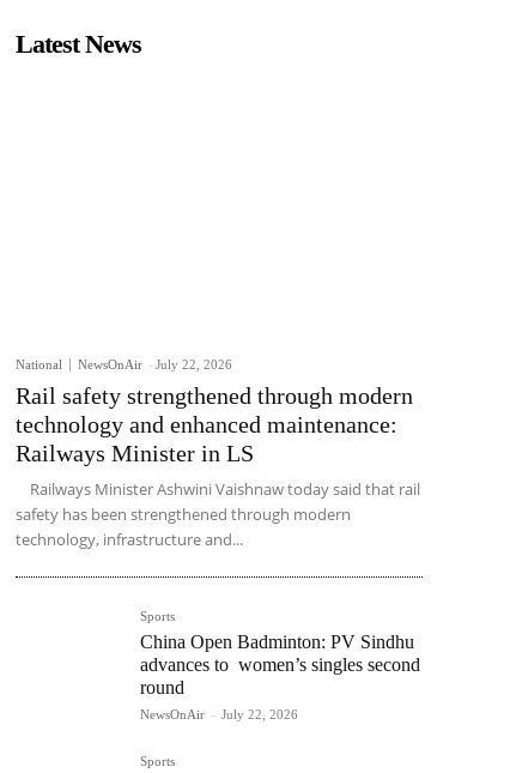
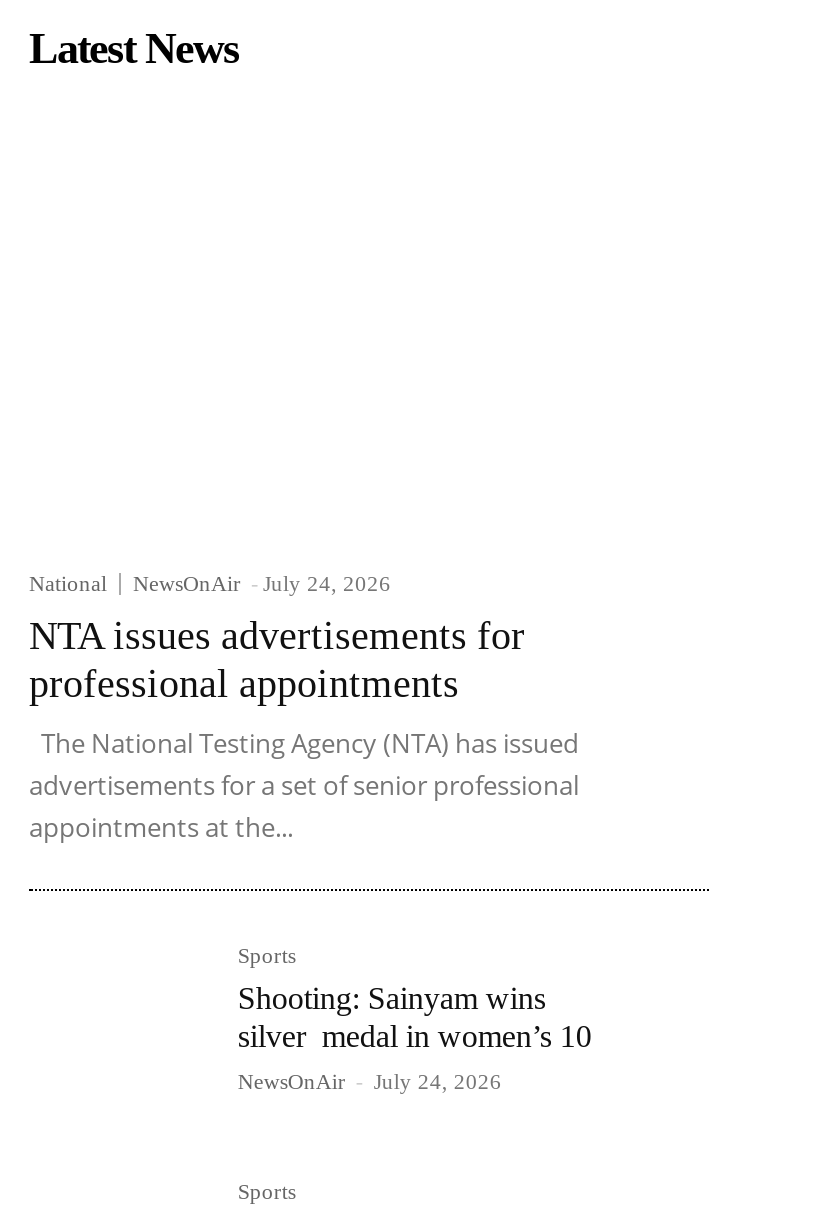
[16,357,413,466] NewsOnAir - July 22, 2026 | Rail safety strengthened through modern | technology and enhanced maintenance: | Railways Minister in LS -> [29,571,525,705] NewsOnAir - July 24, 2026 | NTA issues advertisements for | professional appointments
[16,478,420,550] Railways Minister Ashwini Vaishnaw today said that rail | safety has been strengthened through modern | technology, infrastructure and... -> [29,725,579,845] The National Testing Agency (NTA) has issued | advertisements for a set of senior professional | appointments at the...
[141,631,421,697] China Open Badminton: PV Sindhu | advances to women’s singles second | round -> [238,981,592,1053] Shooting: Sainyam wins | silver medal in women’s 10
[141,707,299,721] NewsOnAir - July 22, 2026 -> [238,1069,502,1093] NewsOnAir - July 24, 2026

